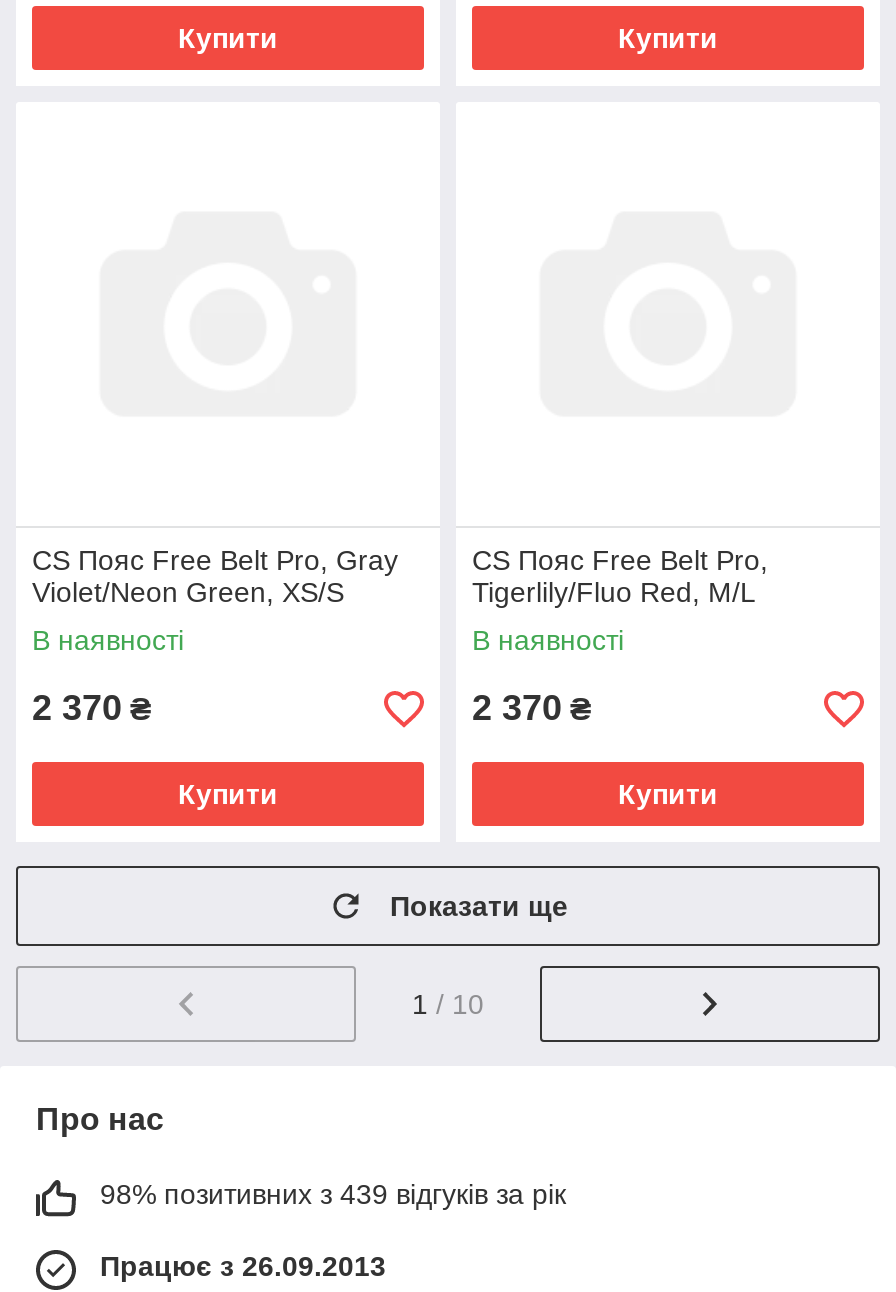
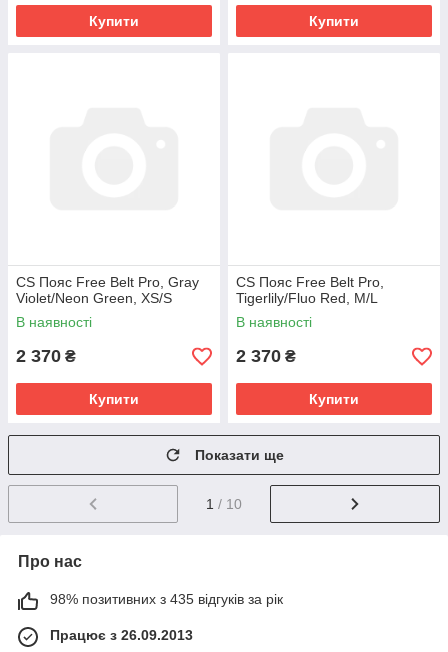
[100,1178,566,1210] 98% позитивних з 439 відгуків за рік -> [50,591,283,607] 98% позитивних з 435 відгуків за рік

